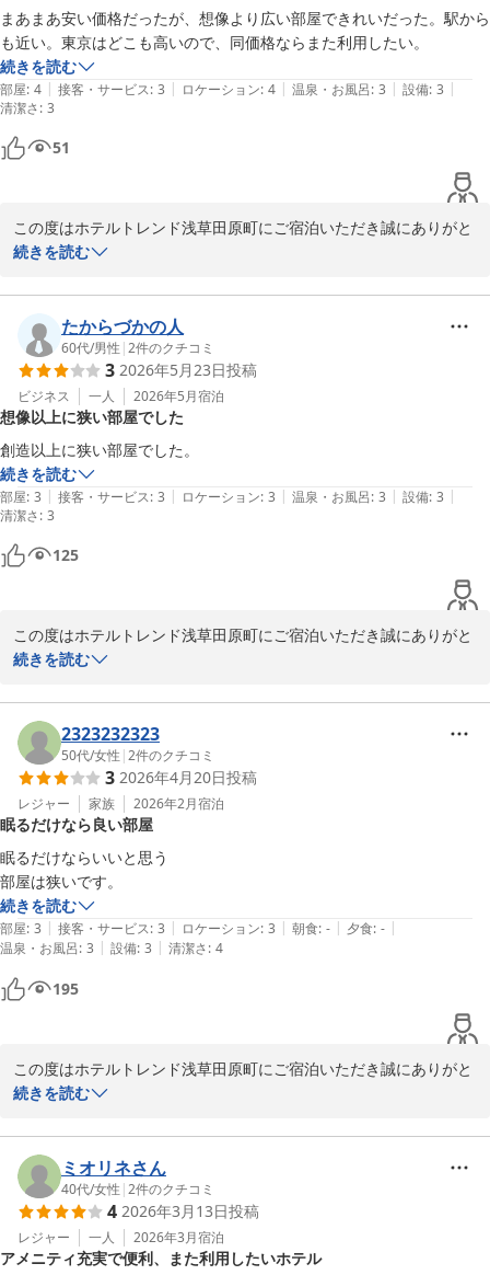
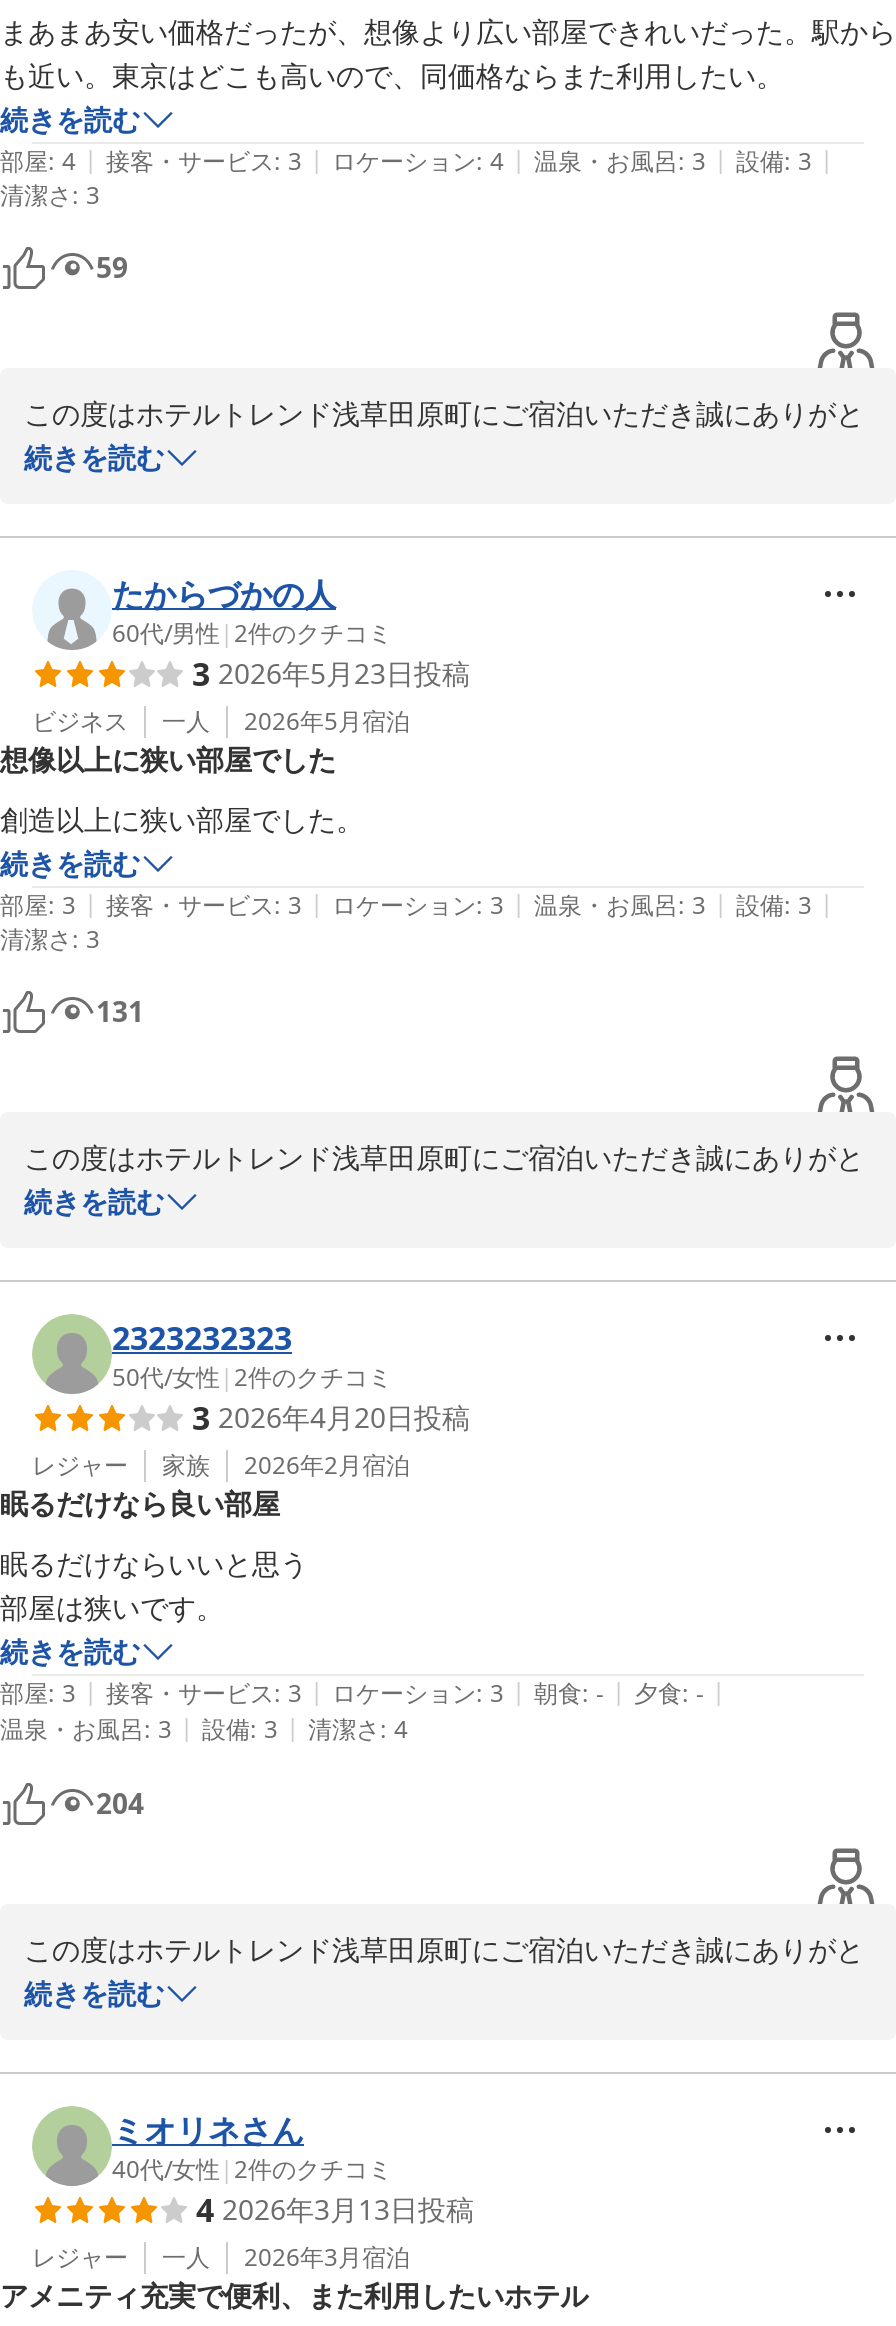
[52,137,70,158] 51 -> [96,248,128,286] 59
[52,544,79,565] 125 -> [96,992,144,1030] 131
[52,978,79,999] 195 -> [96,1784,144,1822] 204

